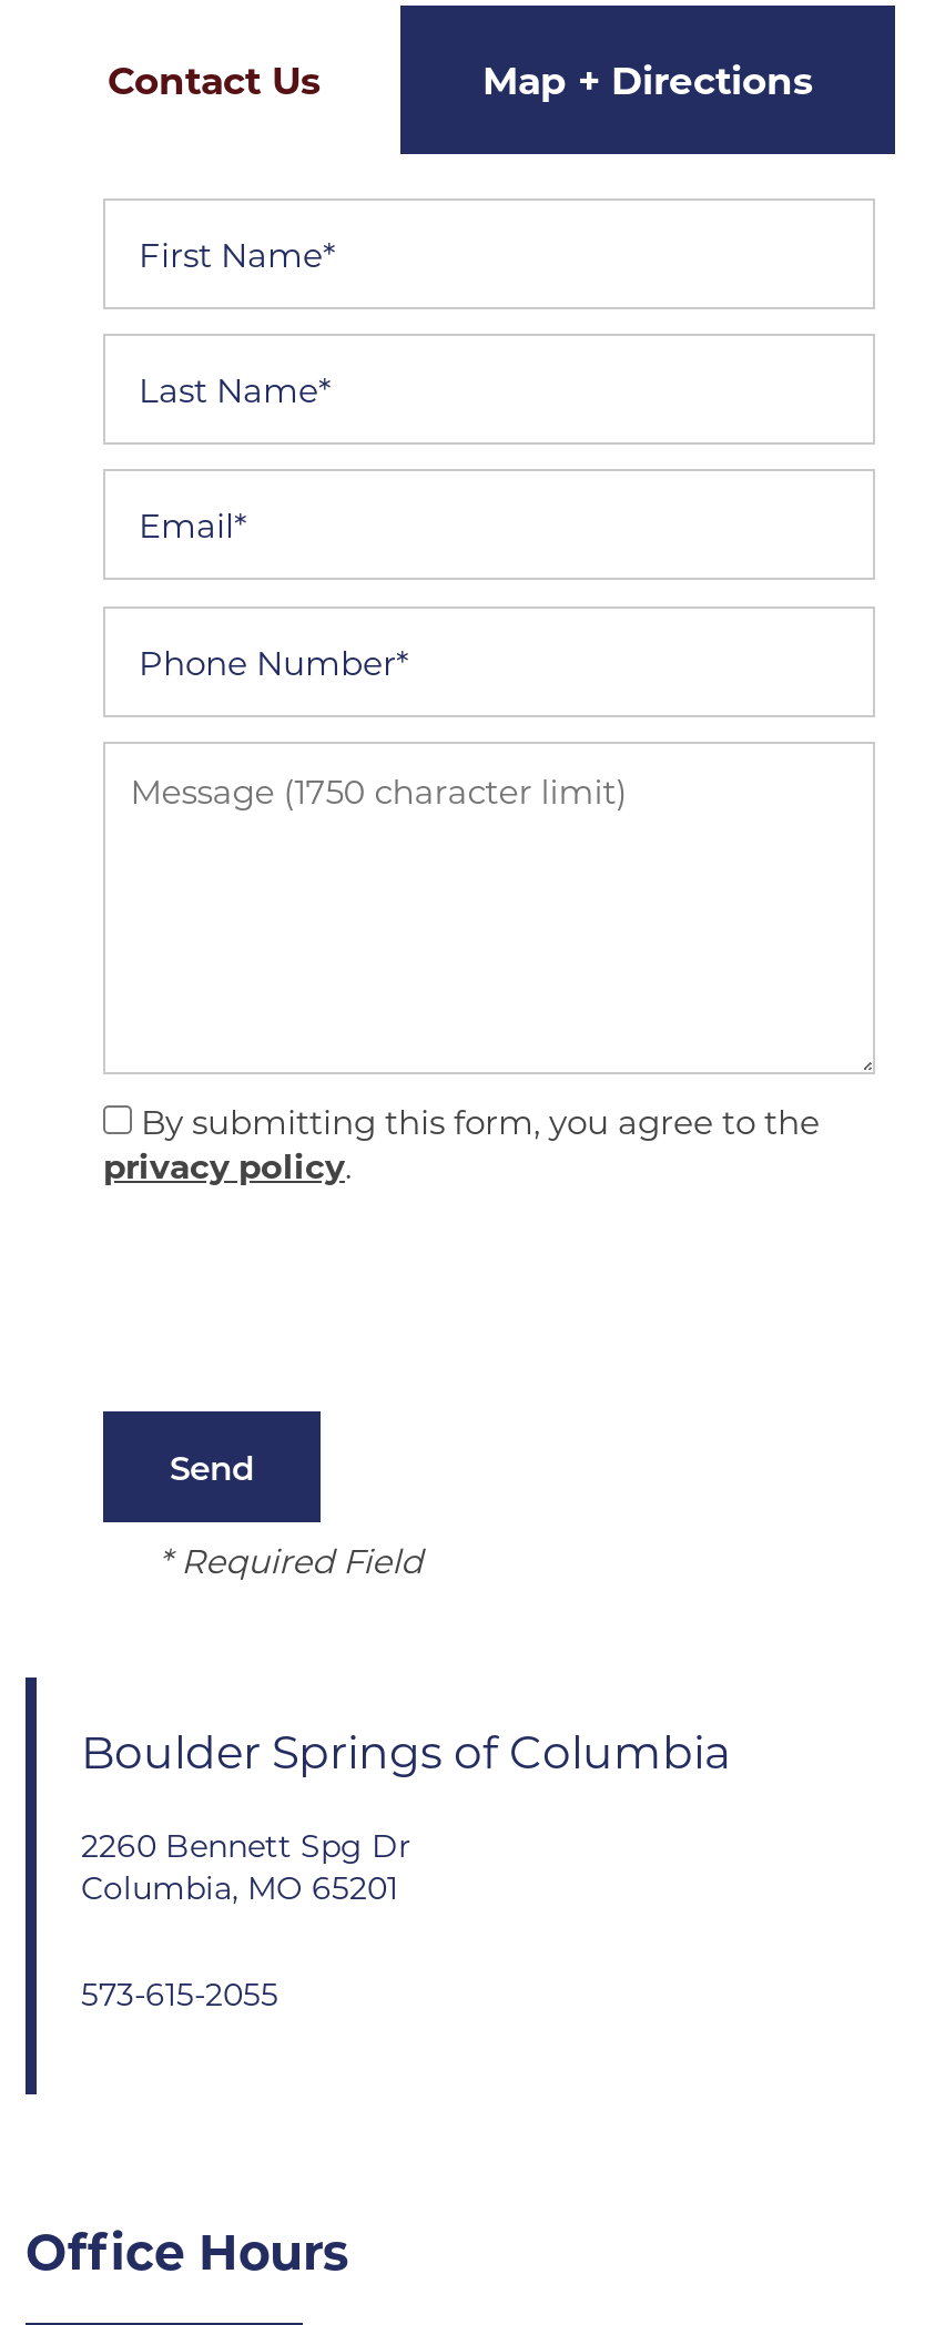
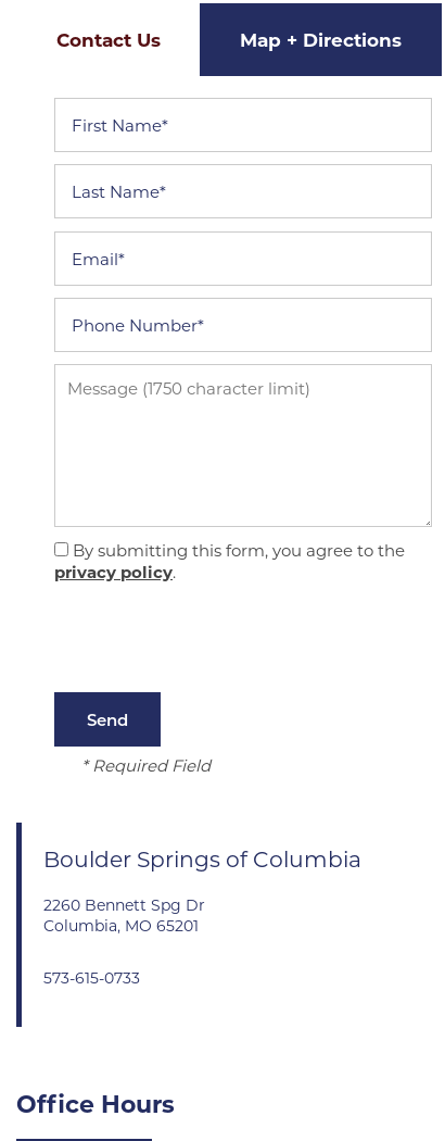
[81,1971,278,2013] 573-615-2055 -> [43,967,140,988] 573-615-0733

